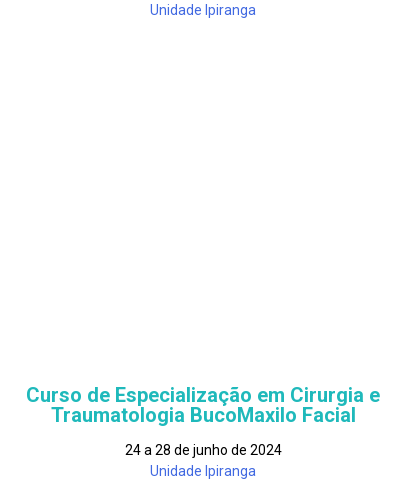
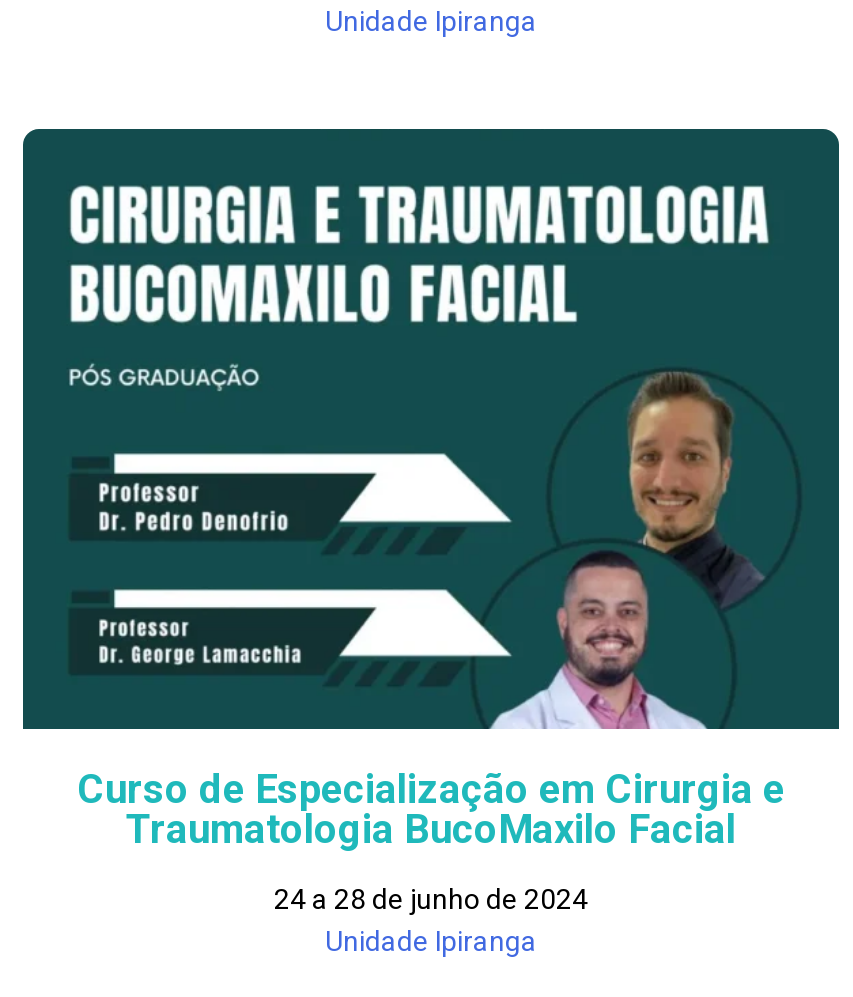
none -> [21,126,841,732] [image]

